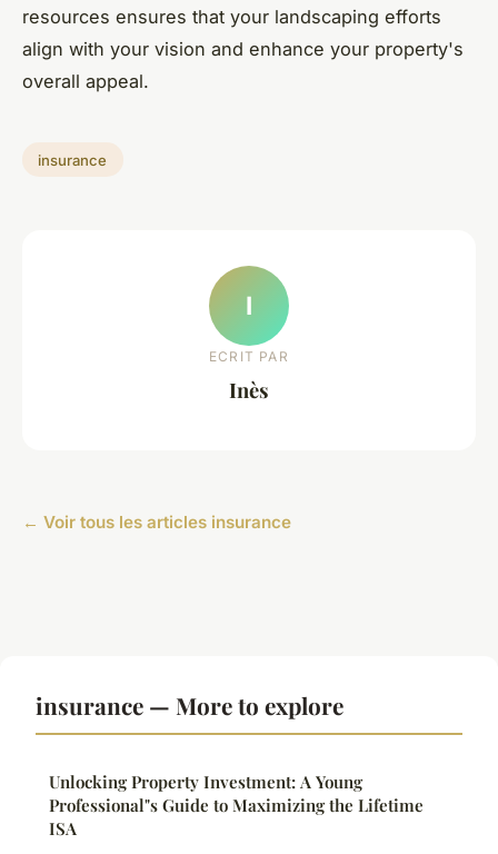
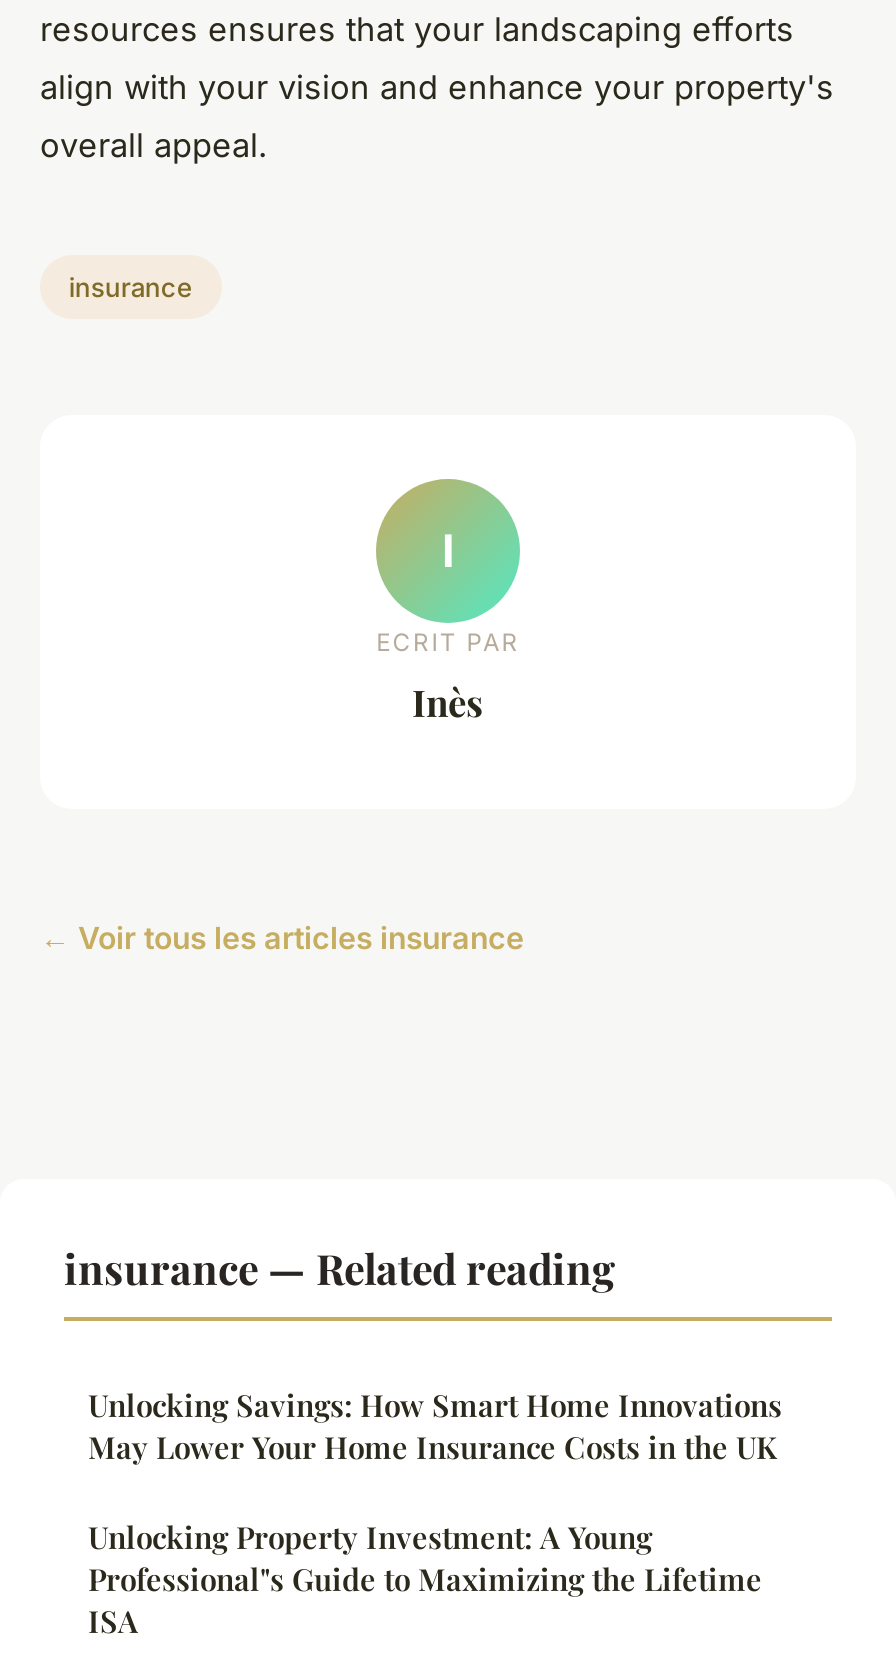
[36,689,343,720] insurance — More to explore -> [64,1238,782,1466] insurance — Related reading | Unlocking Savings: How Smart Home Innovations | May Lower Your Home Insurance Costs in the UK

